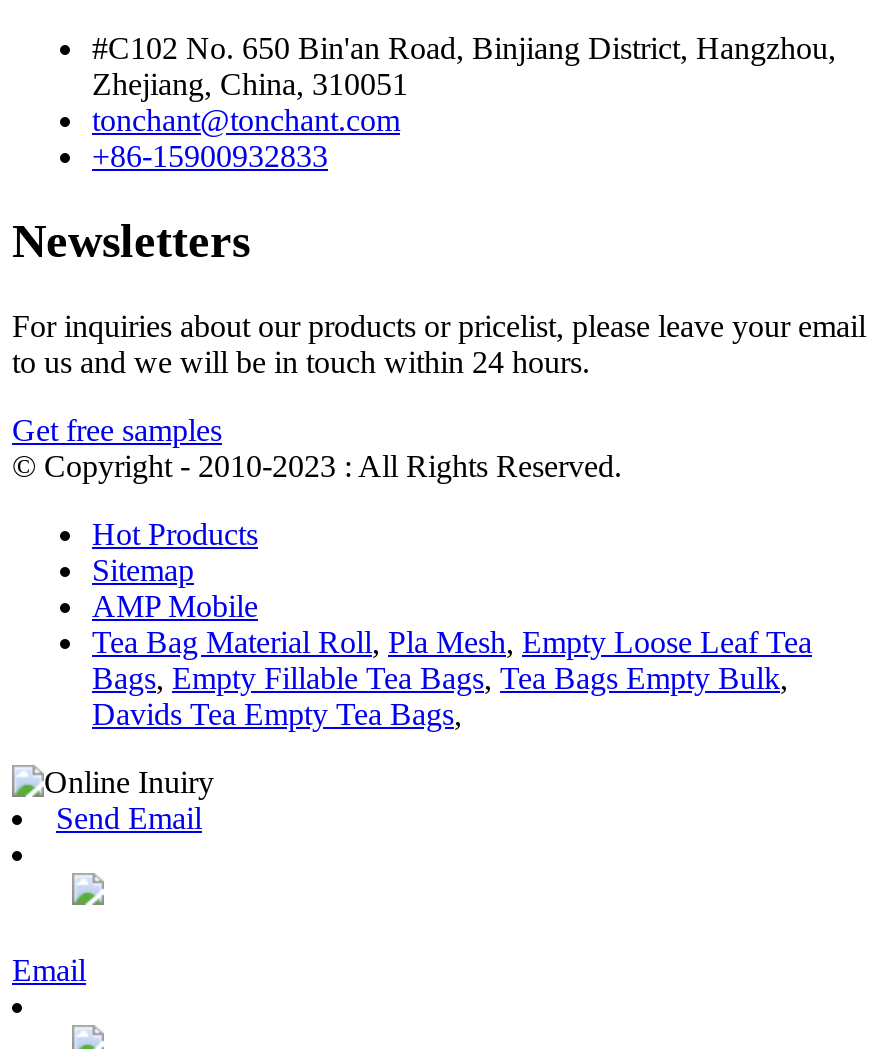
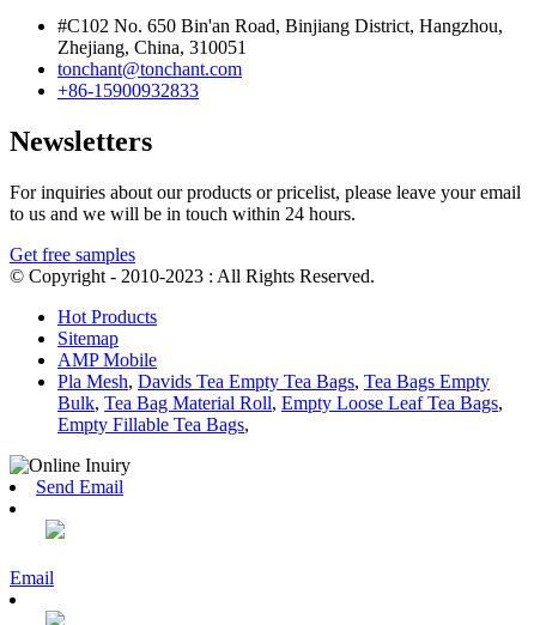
[92,626,812,732] Tea Bag Material Roll, Pla Mesh, Empty Loose Leaf Tea | Bags, Empty Fillable Tea Bags, Tea Bags Empty Bulk, | Davids Tea Empty Tea Bags, -> [57,372,503,435] Pla Mesh, Davids Tea Empty Tea Bags, Tea Bags Empty | Bulk, Tea Bag Material Roll, Empty Loose Leaf Tea Bags, | Empty Fillable Tea Bags,

